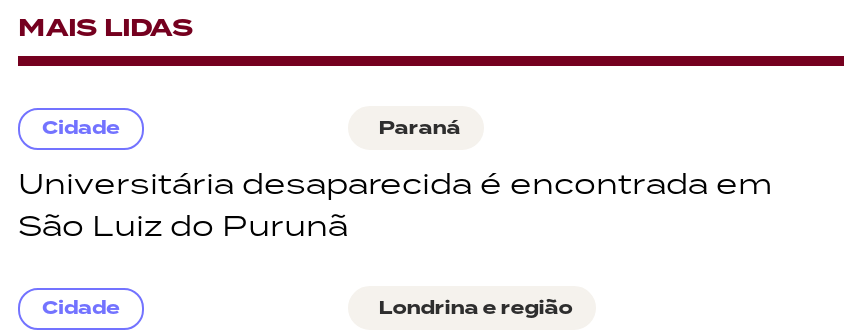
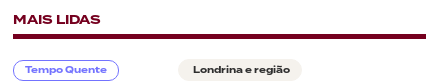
[18,114,772,322] Cidade | Paraná | Universitária desaparecida é encontrada em | São Luiz do Purunã | Cidade -> [25,63,107,77] Tempo Quente

